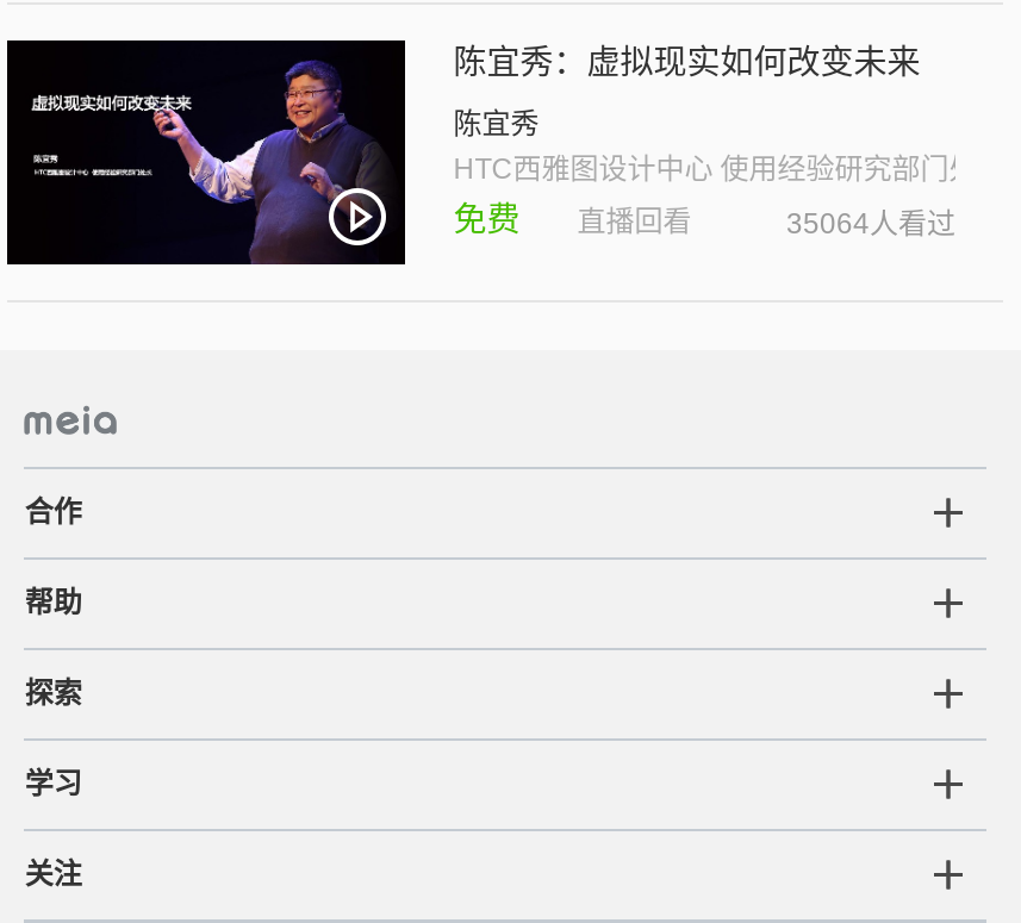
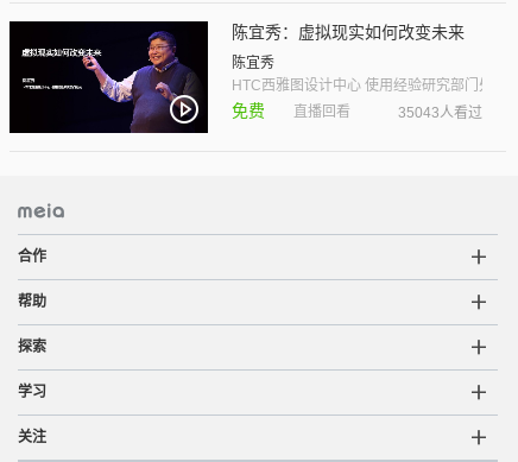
[786,207,955,241] 35064人看过 -> [398,105,482,121] 35043人看过

